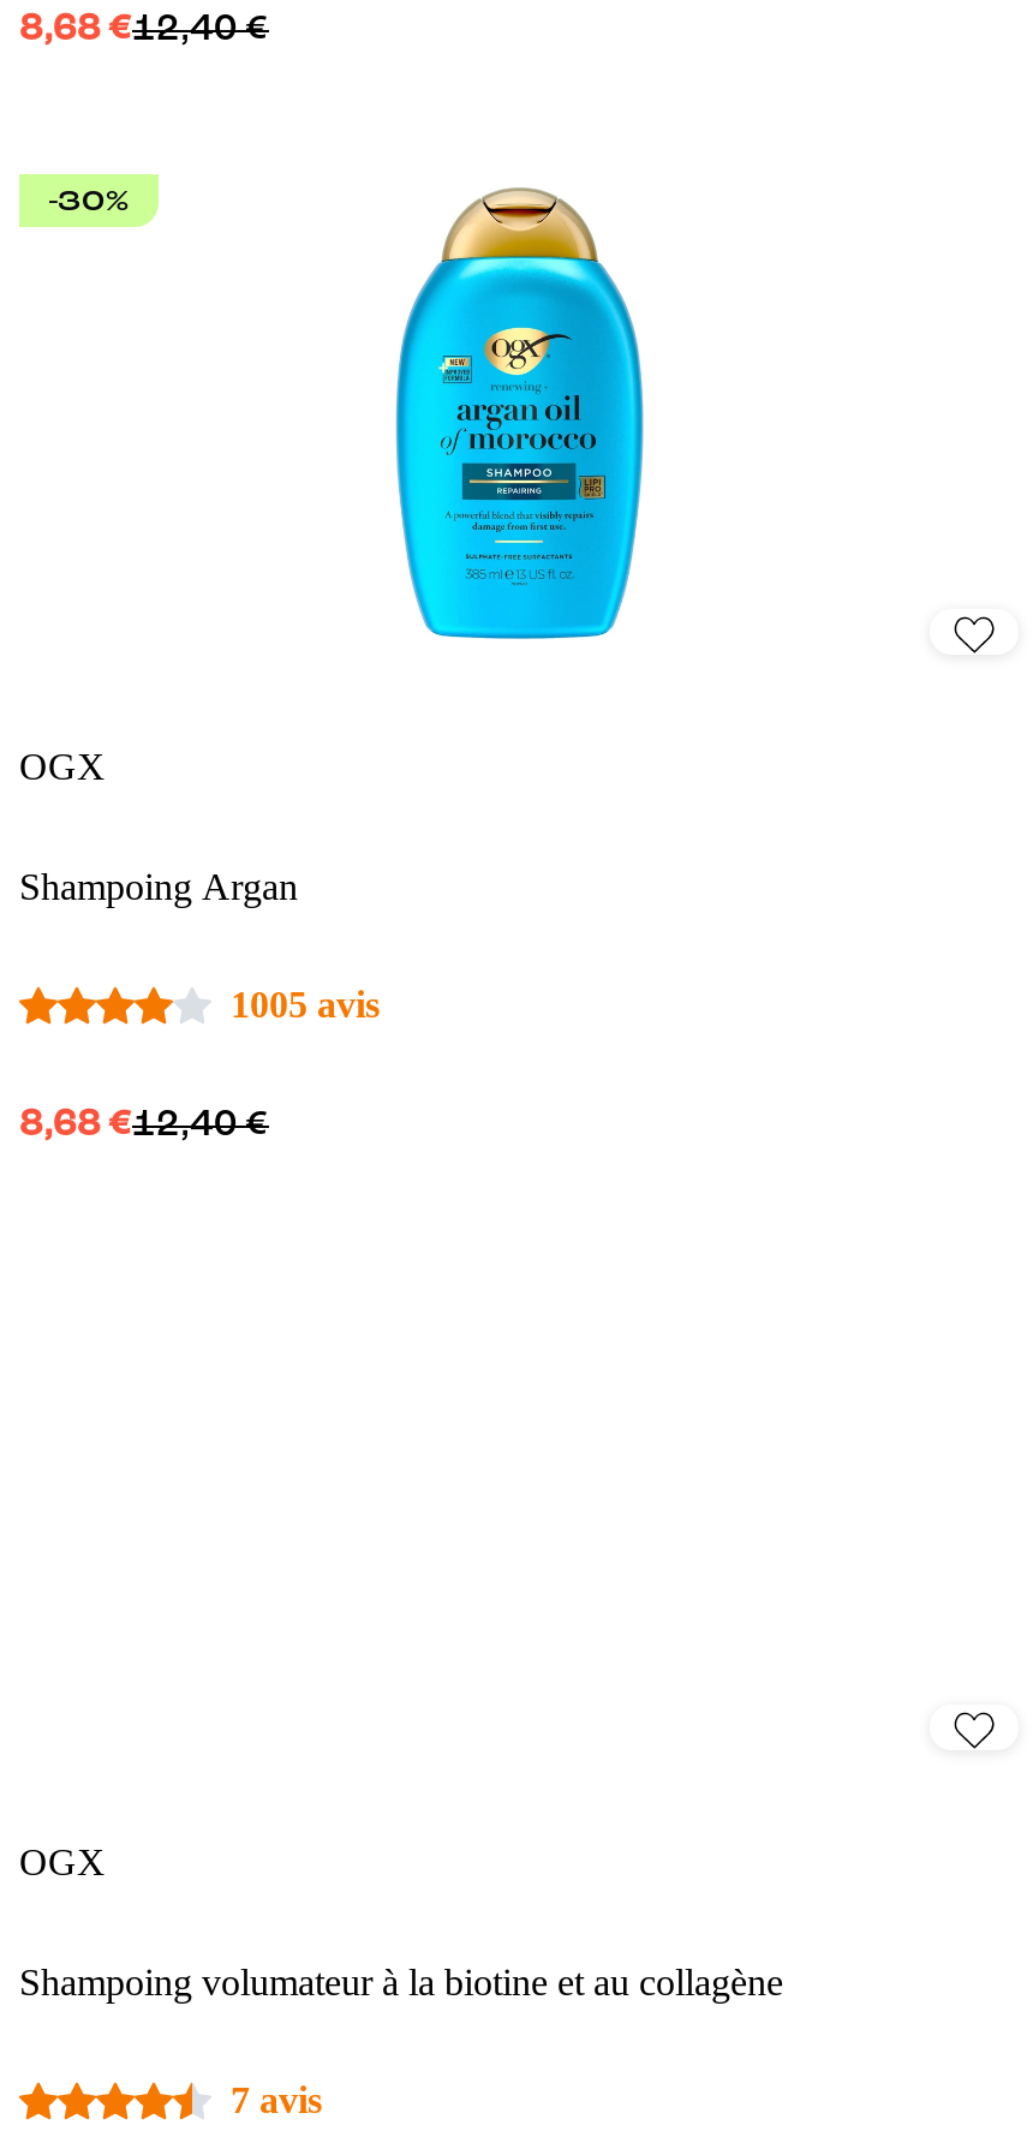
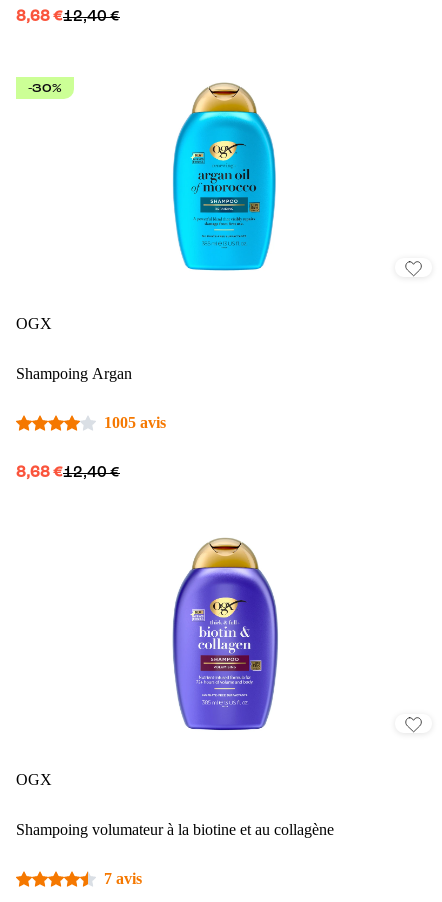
none -> [172,537,279,731] [image]

